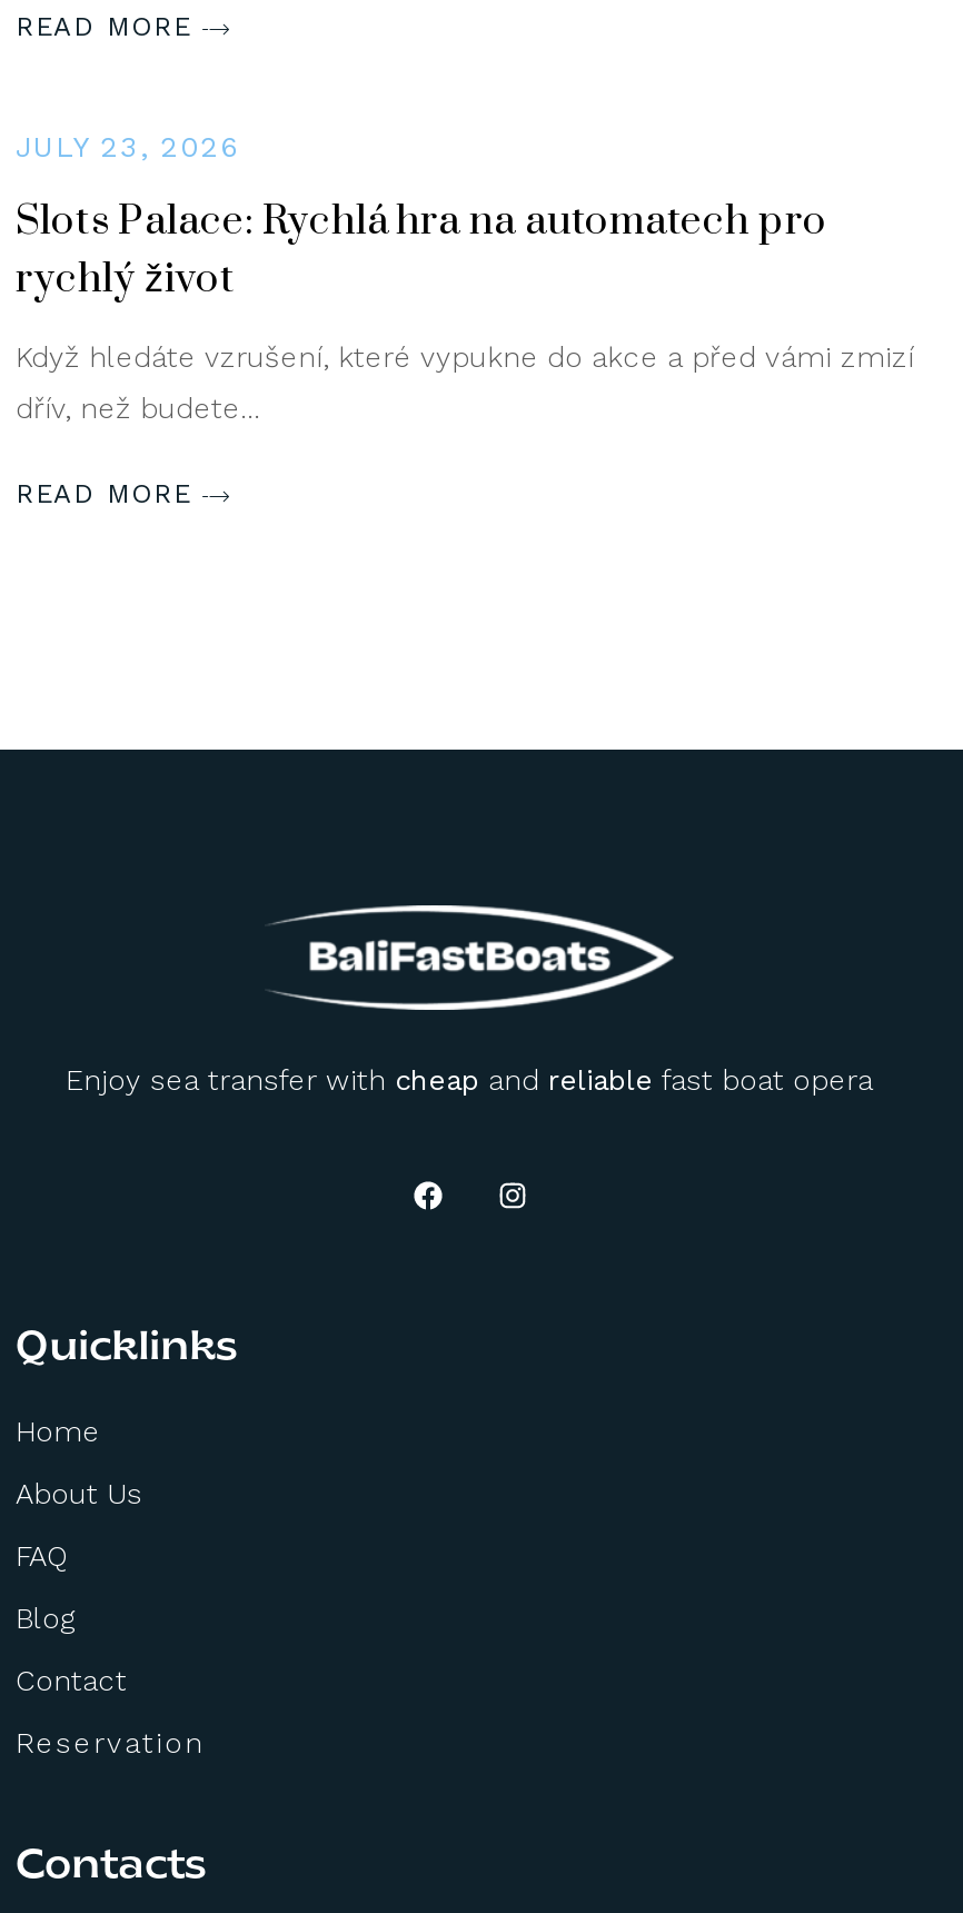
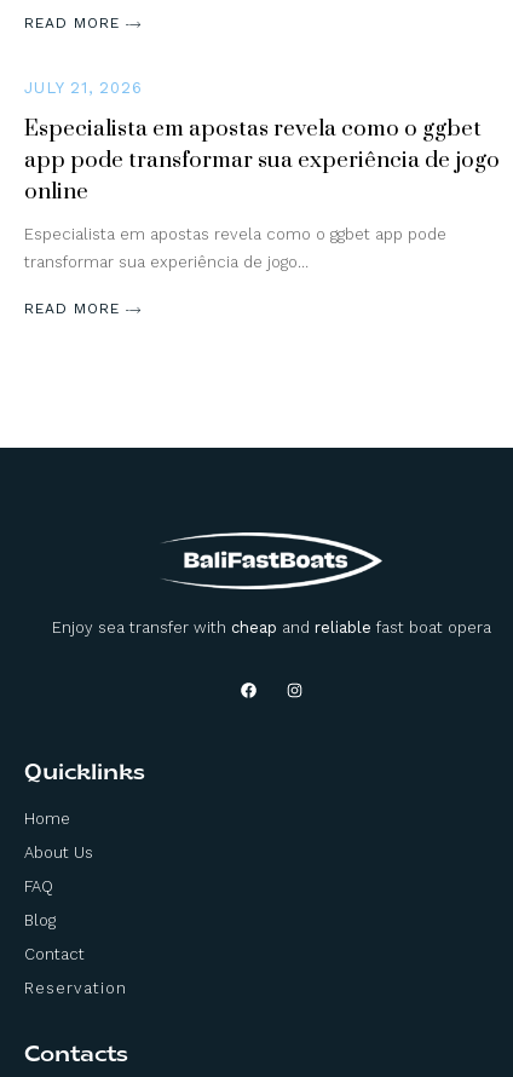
[16,129,240,163] JULY 23, 2026 -> [24,79,143,97] JULY 21, 2026
[16,196,827,305] Slots Palace: Rychlá hra na automatech pro | rychlý život -> [24,115,500,206] Especialista em apostas revela como o ggbet | app pode transformar sua experiência de jogo | online
[16,341,914,374] Když hledáte vzrušení, které vypukne do akce a před vámi zmizí -> [24,225,446,243] Especialista em apostas revela como o ggbet app pode
[16,392,260,425] dřív, než budete… -> [24,253,309,271] transformar sua experiência de jogo…

